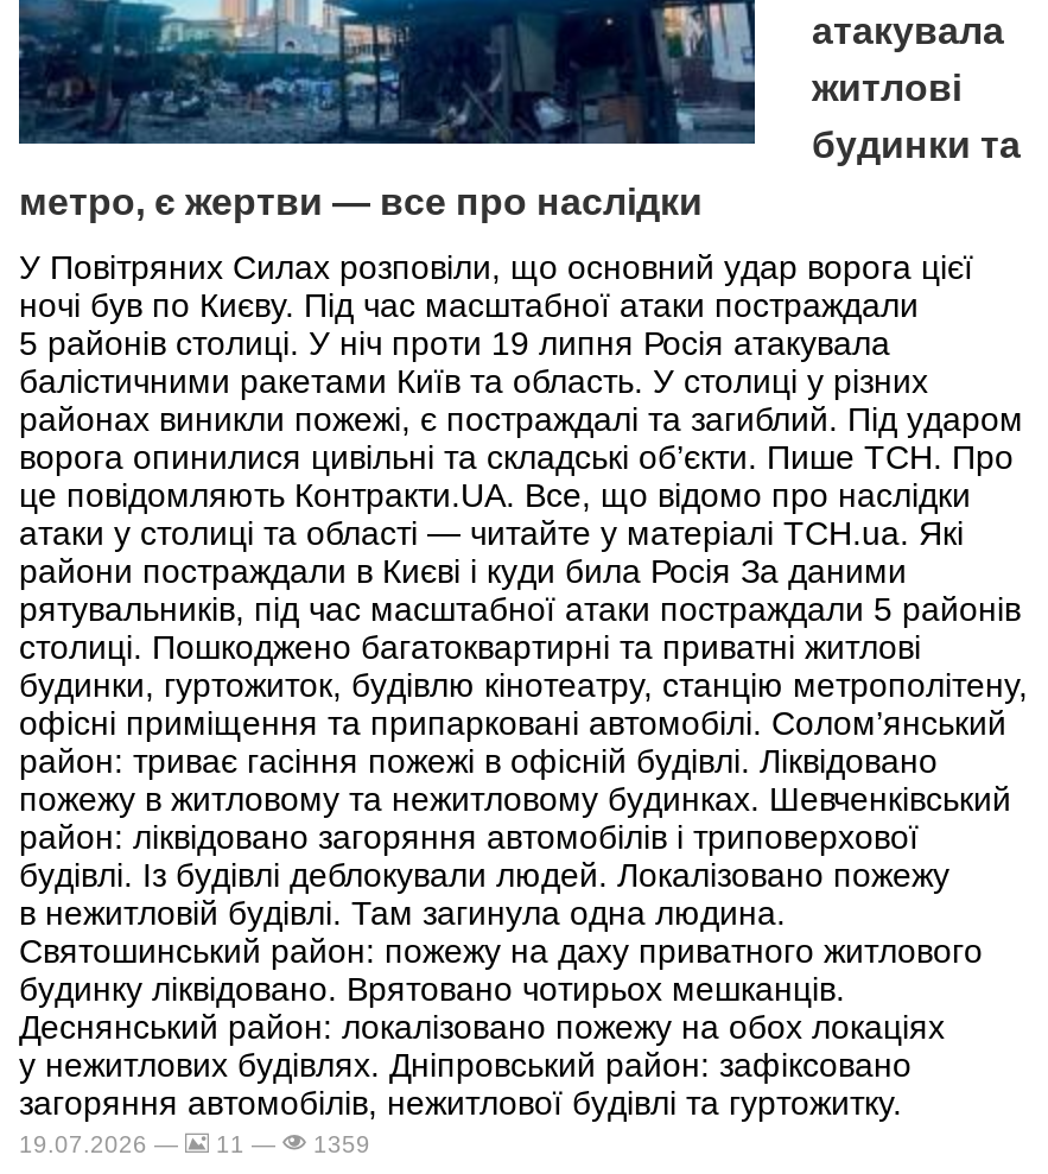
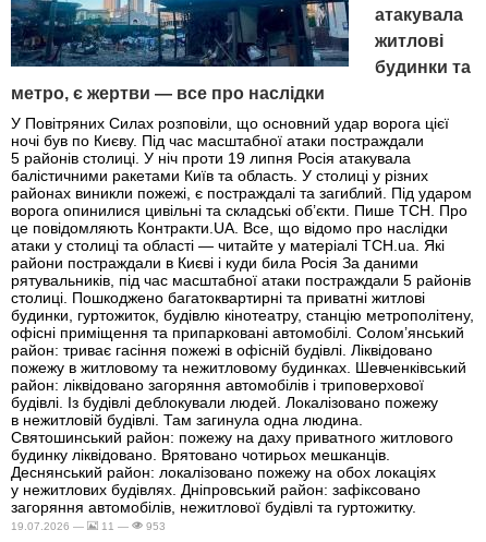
[19,1132,370,1158] 19.07.2026 — 11 — 1359 -> [11,520,166,532] 19.07.2026 — 11 — 953

